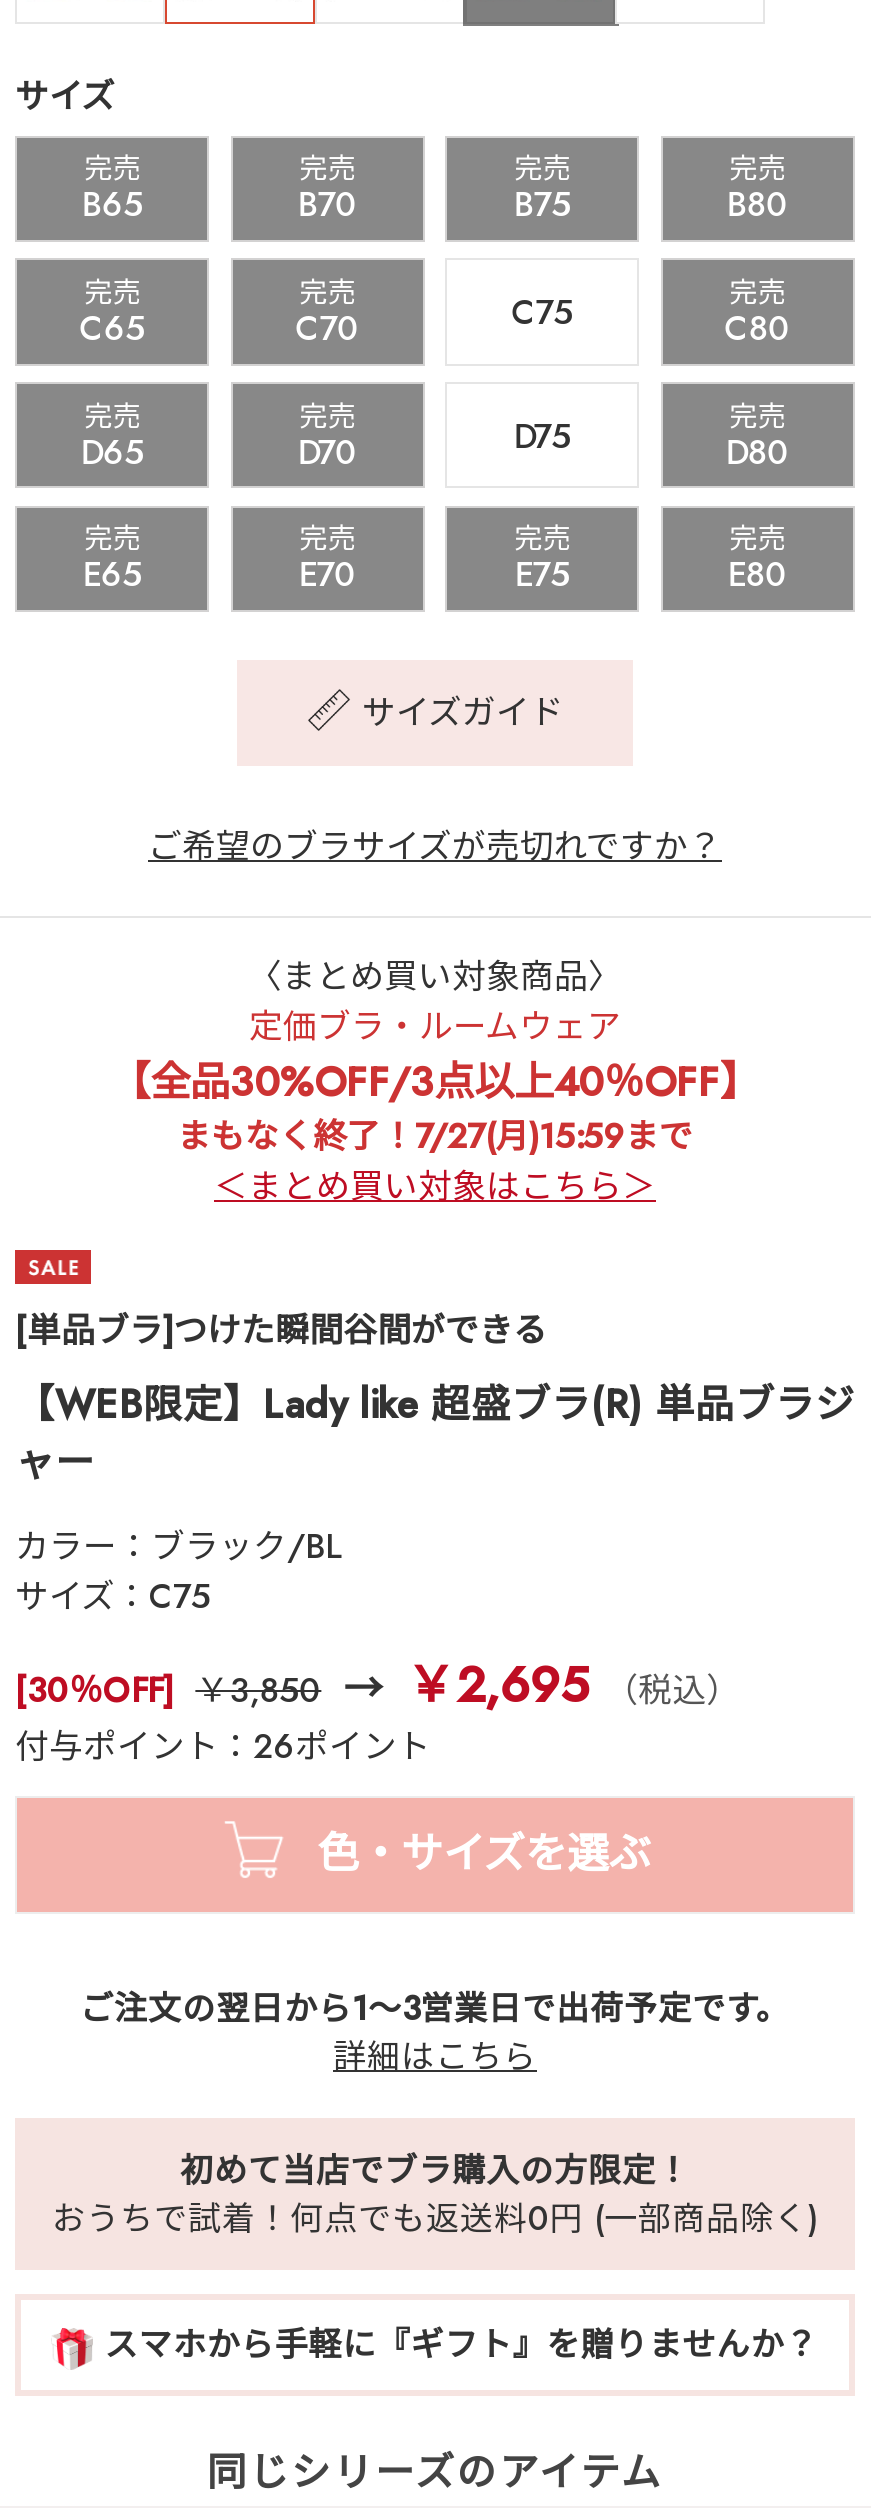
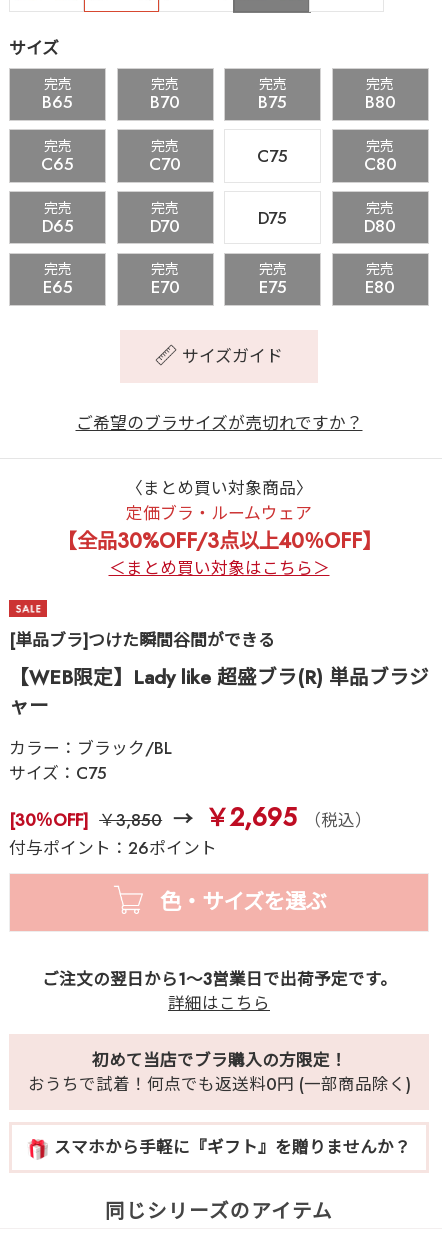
[177,1111,693,1159] まもなく終了！7/27(月)15:59まで -> none

